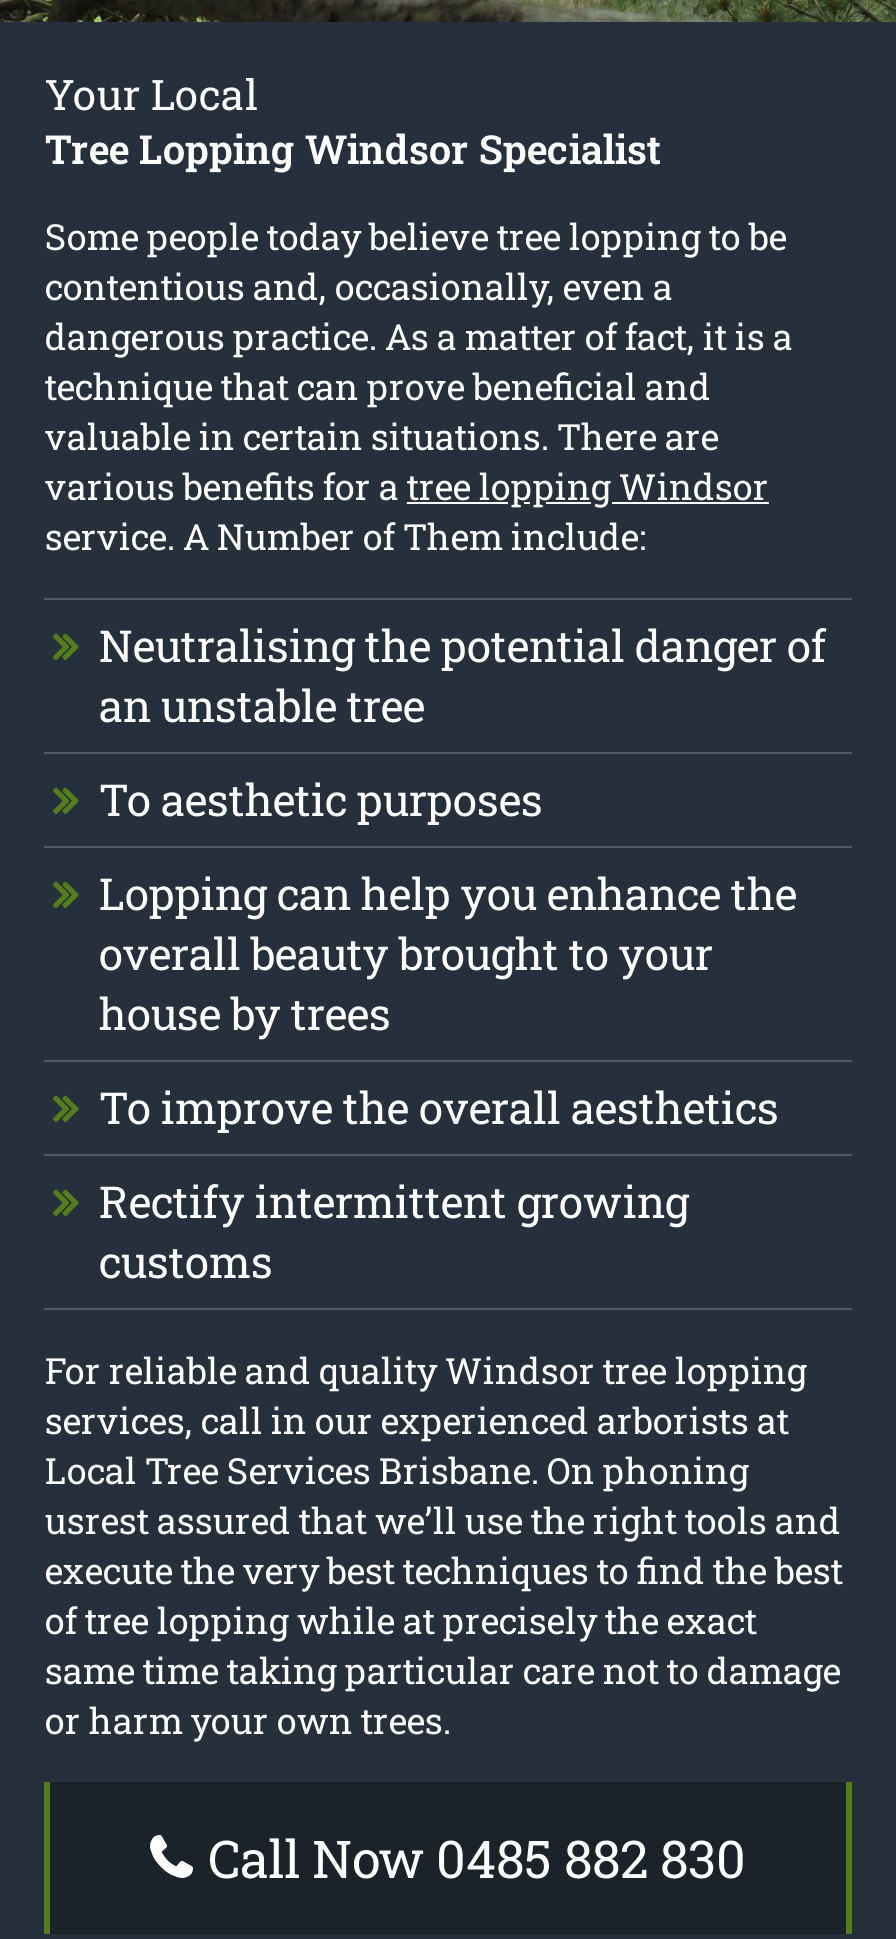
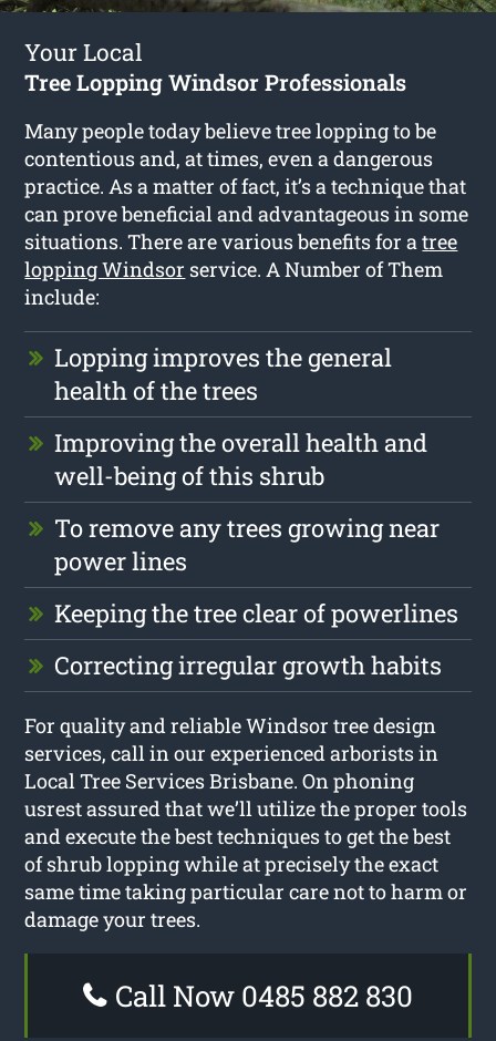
[45,122,661,174] Tree Lopping Windsor Specialist -> [25,68,407,96] Tree Lopping Windsor Professionals
[45,212,793,560] Some people today believe tree lopping to be | contentious and, occasionally, even a | dangerous practice. As a matter of fact, it is a | technique that can prove beneficial and | valuable in certain situations. There are | various benefits for a tree lopping Windsor | service. A Number of Them include: -> [25,117,469,310] Many people today believe tree lopping to be | contentious and, at times, even a dangerous | practice. As a matter of fact, it’s a technique that | can prove beneficial and advantageous in some | situations. There are various benefits for a tree | lopping Windsor service. A Number of Them | include:
[99,616,827,734] Neutralising the potential danger of | an unstable tree -> [55,341,392,406] Lopping improves the general | health of the trees
[99,770,543,828] To aesthetic purposes -> [55,426,428,492] Improving the overall health and | well-being of this shrub
[99,864,797,1042] Lopping can help you enhance the | overall beauty brought to your | house by trees -> [55,512,440,577] To remove any trees growing near | power lines
[99,1078,779,1136] To improve the overall aesthetics -> [55,597,459,629] Keeping the tree clear of powerlines
[99,1172,689,1290] Rectify intermittent growing | customs -> [55,649,442,681] Correcting irregular growth habits
[45,1346,807,1444] For reliable and quality Windsor tree lopping | services, call in our experienced arborists at -> [25,712,439,766] For quality and reliable Windsor tree design | services, call in our experienced arborists in
[45,1496,843,1744] usrest assured that we’ll use the right tools and | execute the very best techniques to find the best | of tree lopping while at precisely the exact | same time taking particular care not to damage | or harm your own trees. -> [25,795,468,932] usrest assured that we’ll utilize the proper tools | and execute the best techniques to get the best | of shrub lopping while at precisely the exact | same time taking particular care not to harm or | damage your trees.

